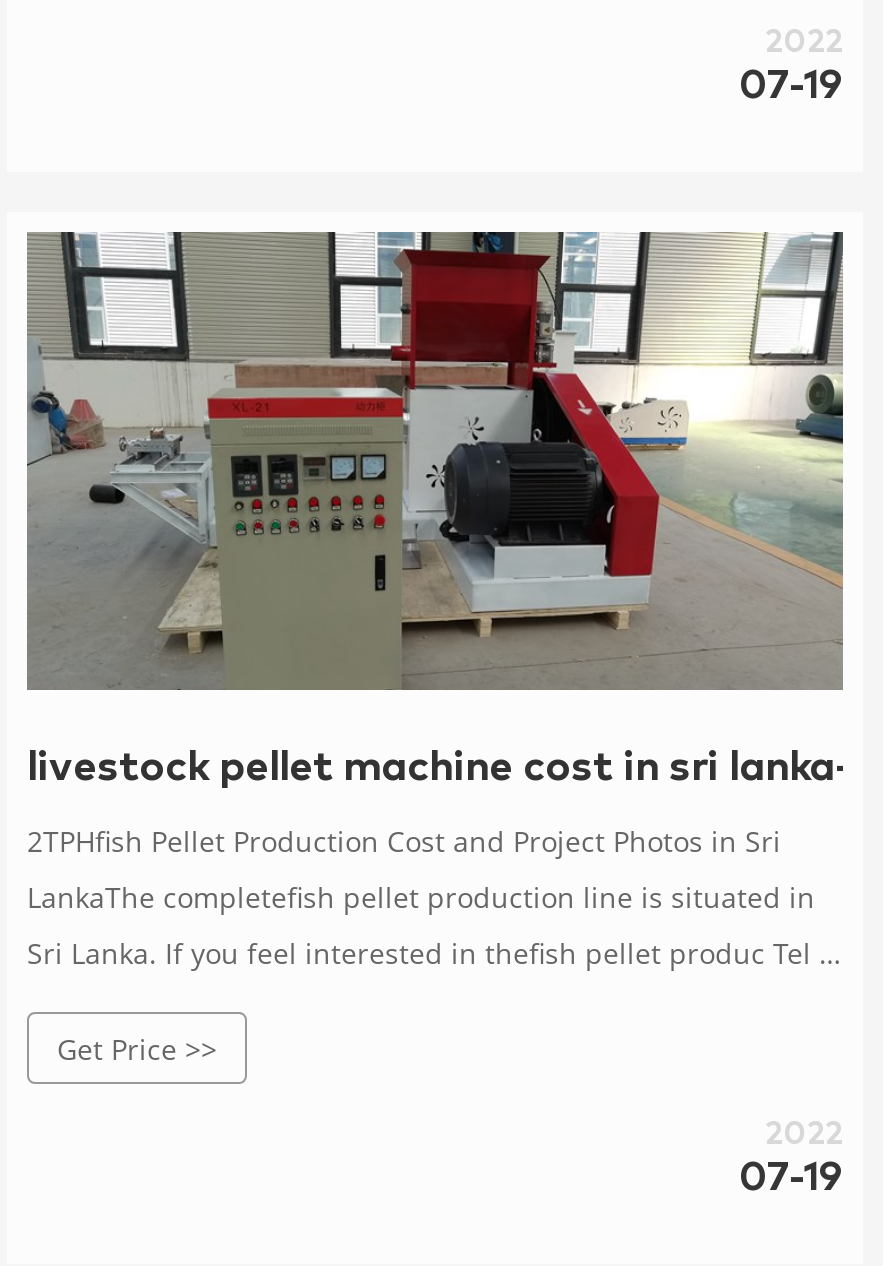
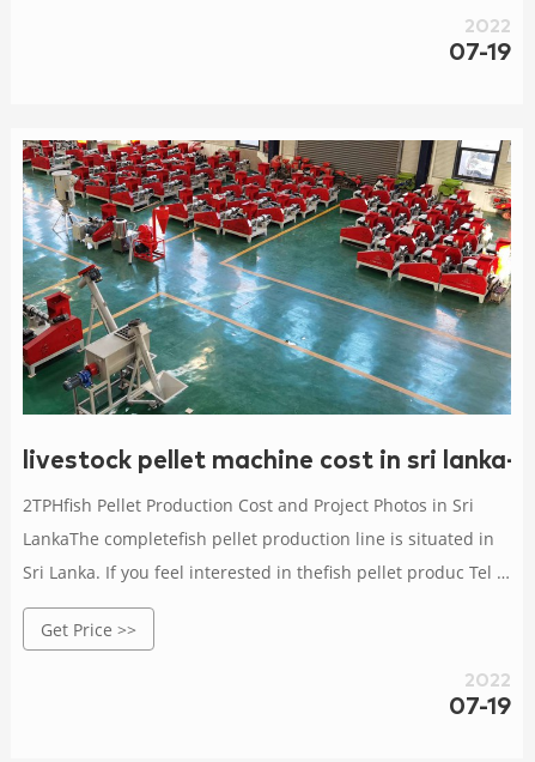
[27,230,845,692] [image] -> [22,139,512,416] [image]

